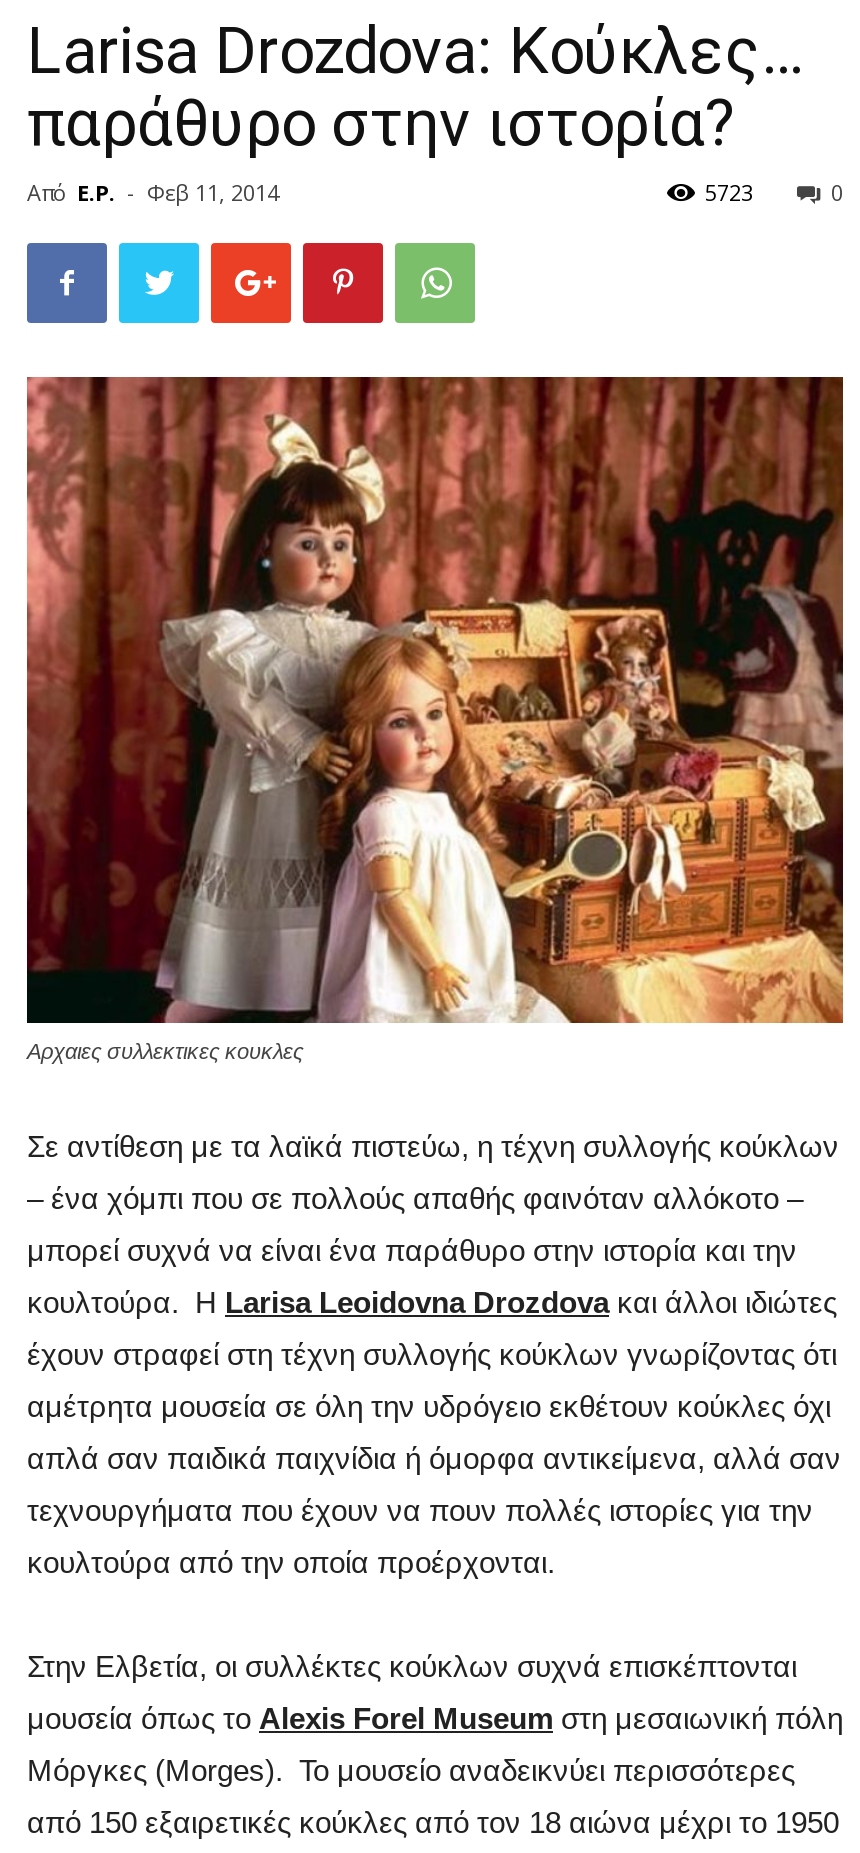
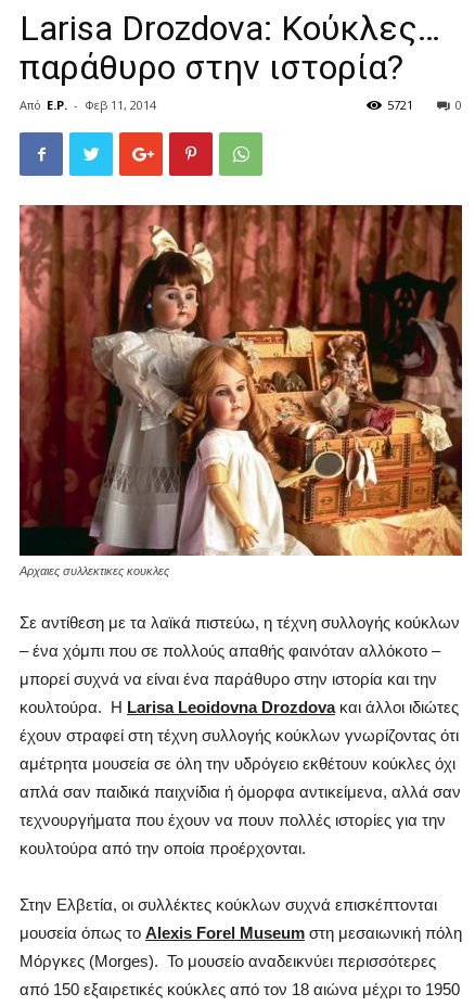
[705,177,753,207] 5723 -> [387,97,413,113] 5721

